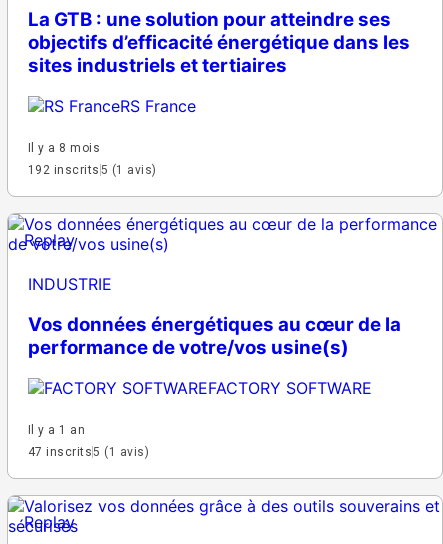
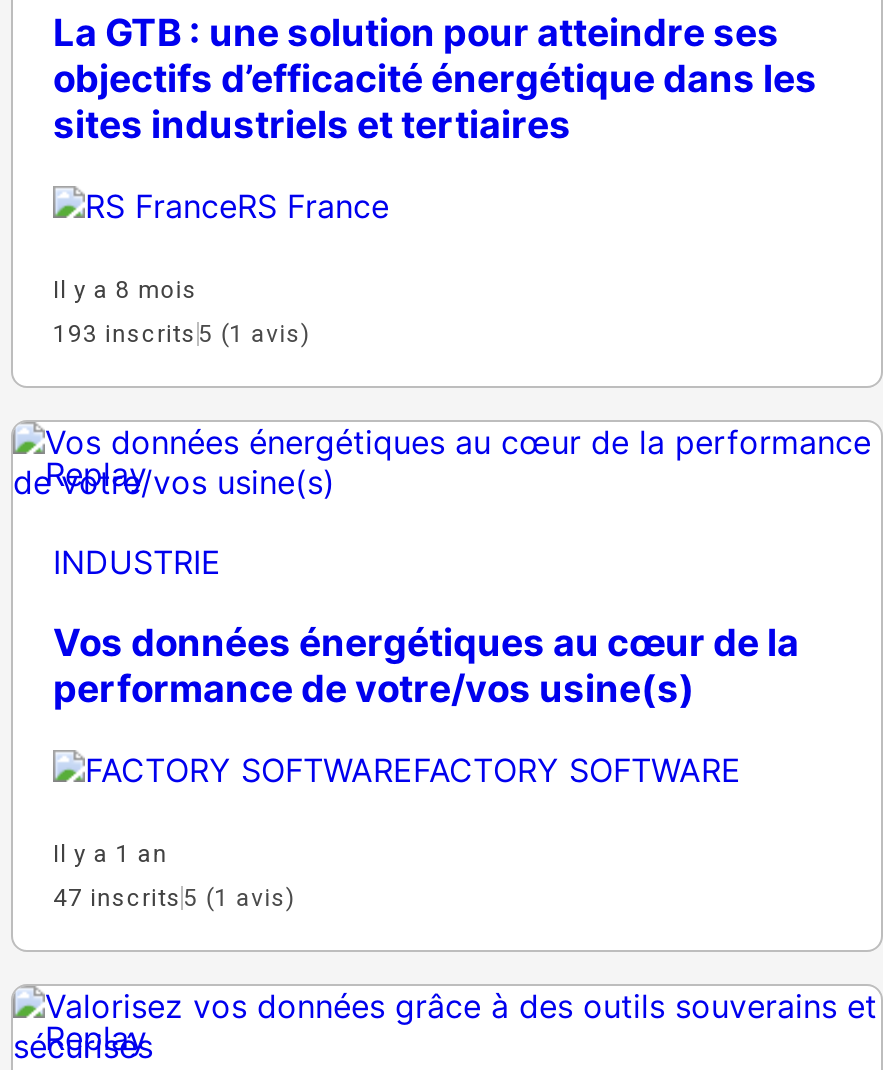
[28,163,157,177] 192 inscrits 5 (1 avis) -> [53,320,310,348] 193 inscrits 5 (1 avis)

